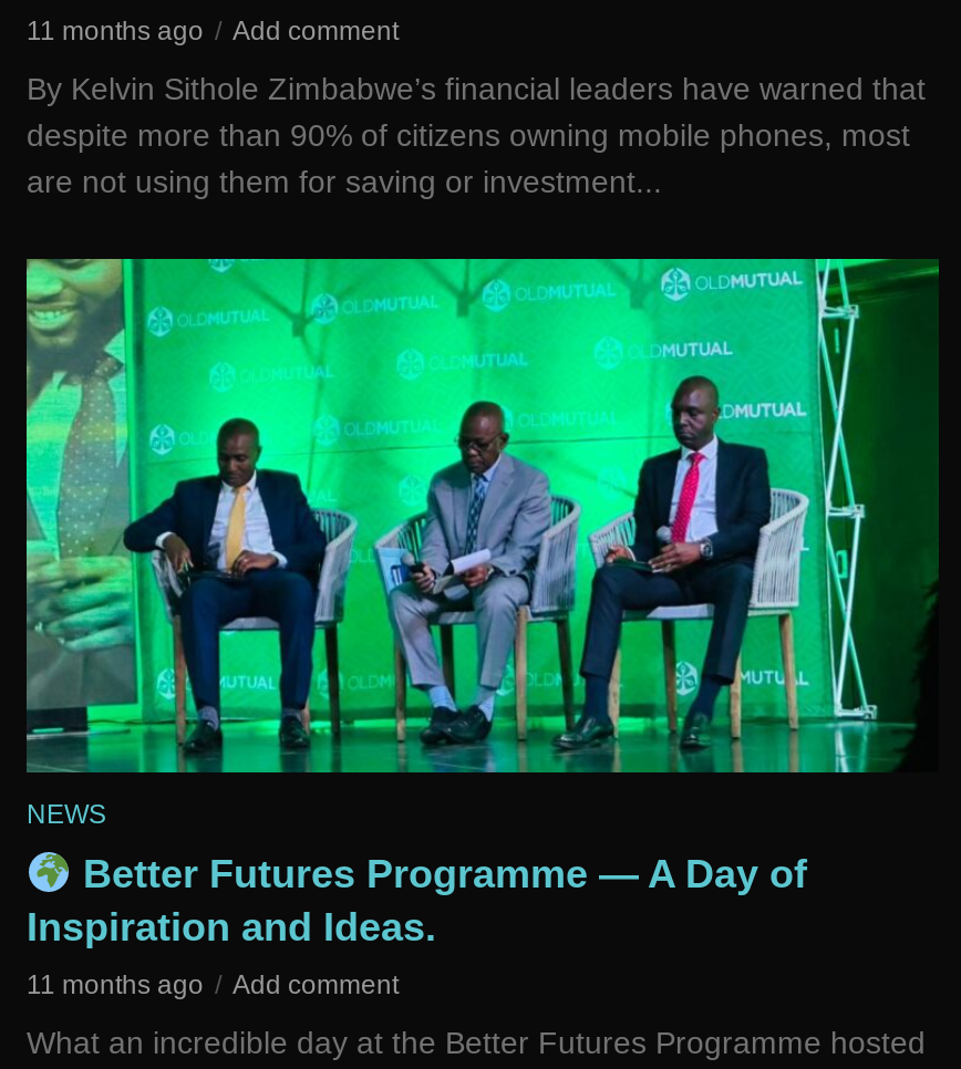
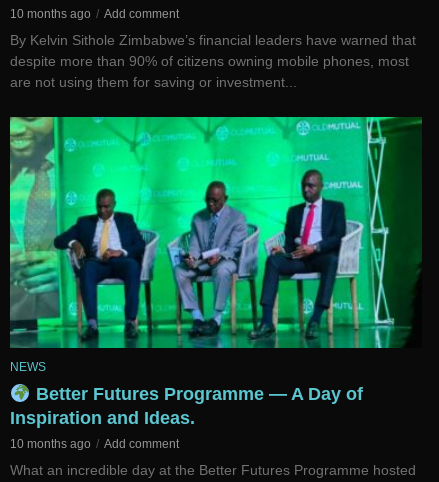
[27,16,399,47] 11 months ago Add comment -> [10,7,179,21] 10 months ago Add comment
[27,970,399,1001] 11 months ago Add comment -> [10,437,179,451] 10 months ago Add comment

